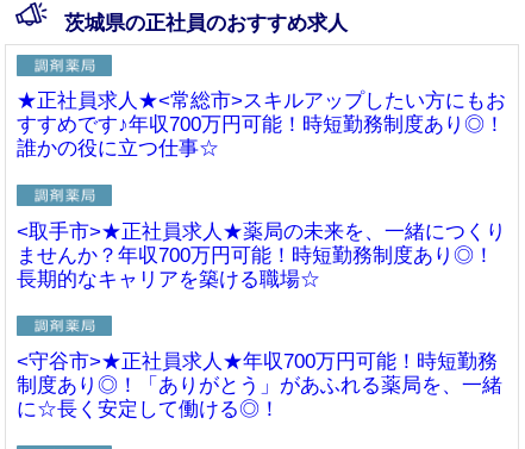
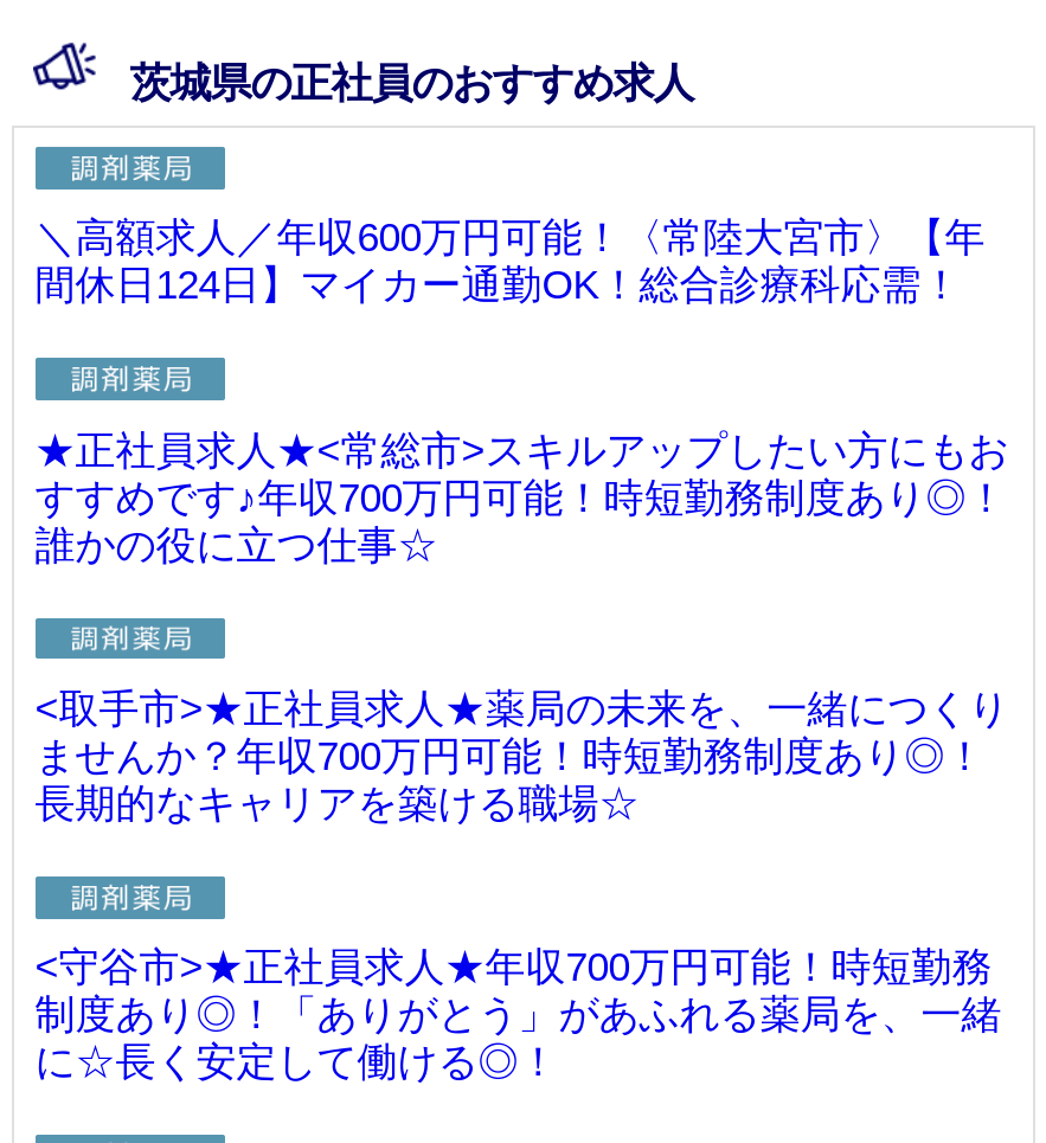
none -> [35,216,985,309] ＼高額求人／年収600万円可能！〈常陸大宮市〉【年 | 間休日124日】マイカー通勤OK！総合診療科応需！

